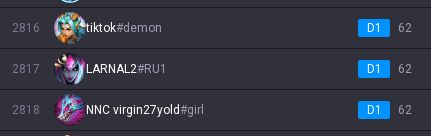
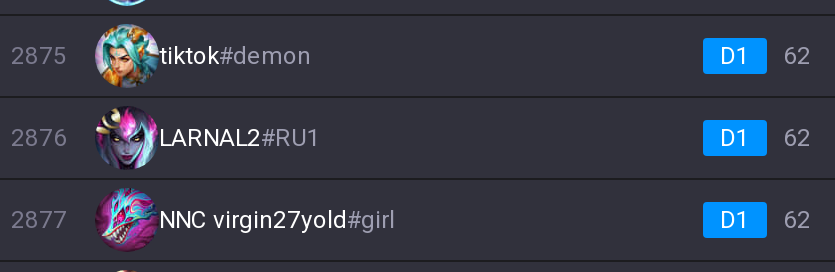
[12,21,40,35] 2816 -> [11,42,67,70] 2875
[12,62,40,76] 2817 -> [11,124,67,152] 2876
[12,103,40,117] 2818 -> [11,206,67,234] 2877

